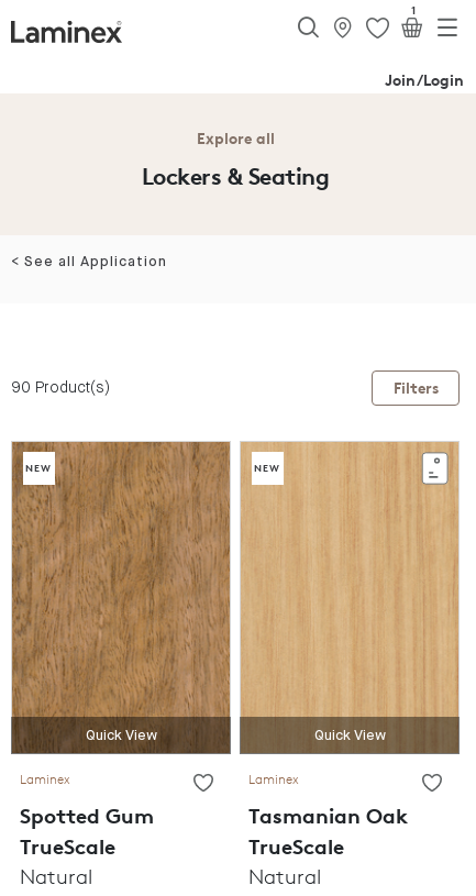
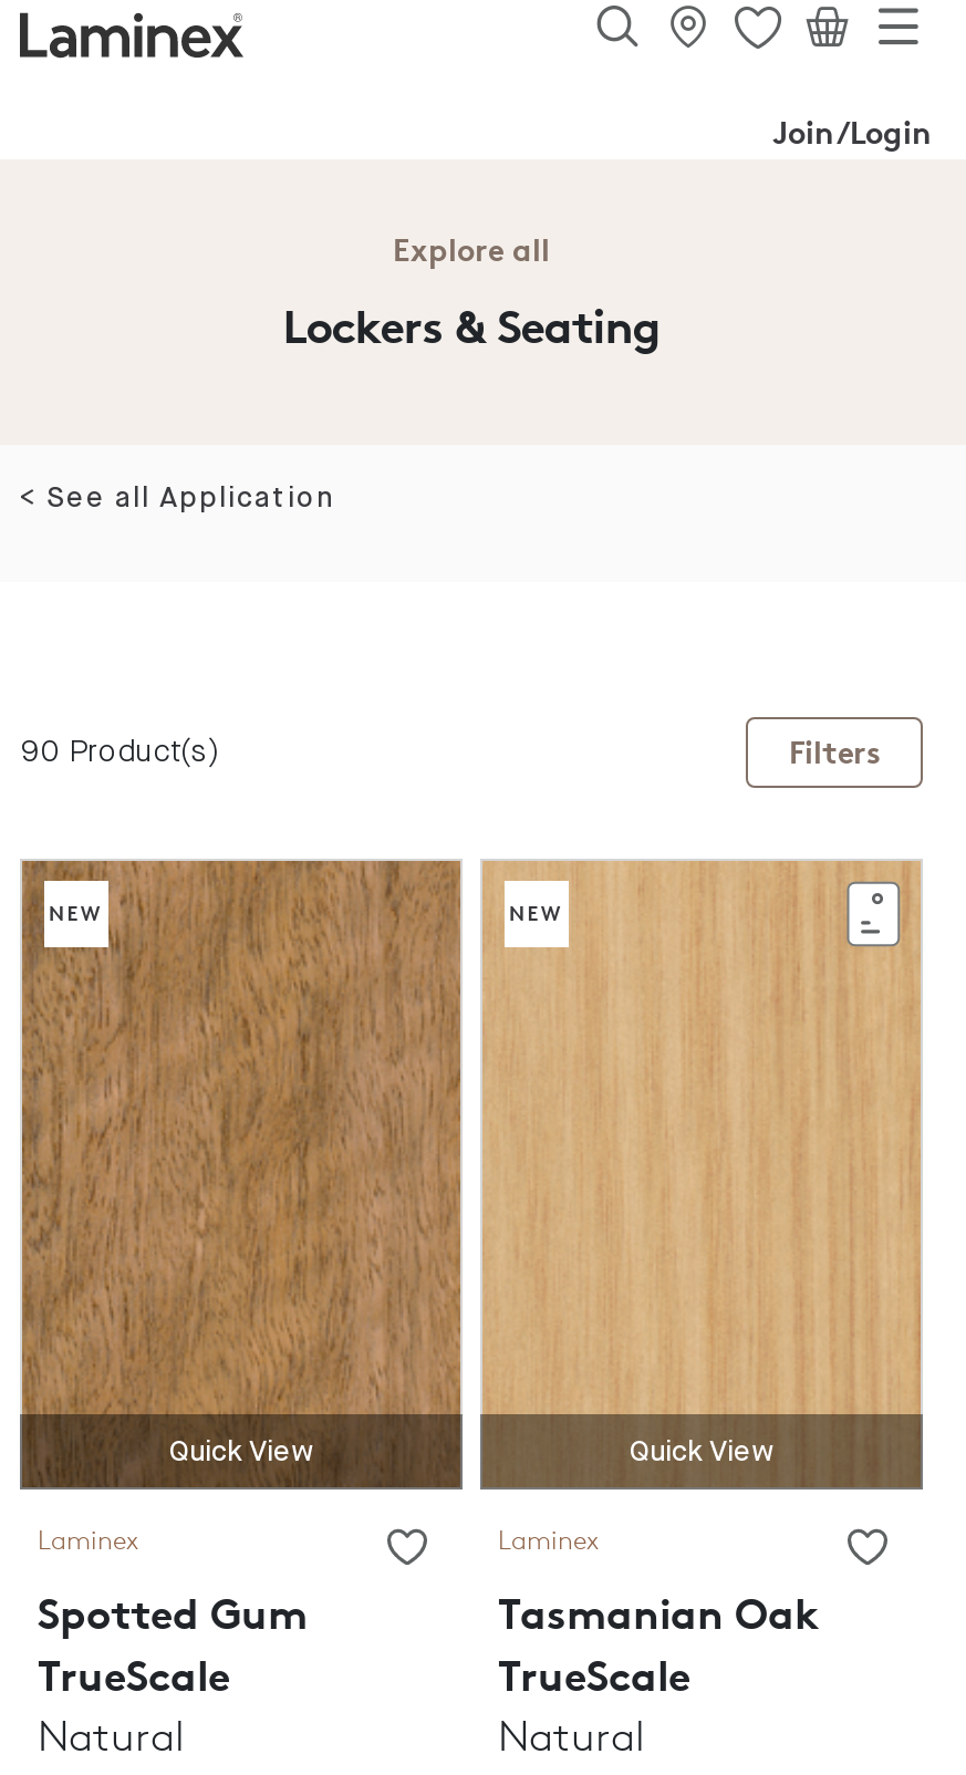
[411,2,416,16] 1 -> none

